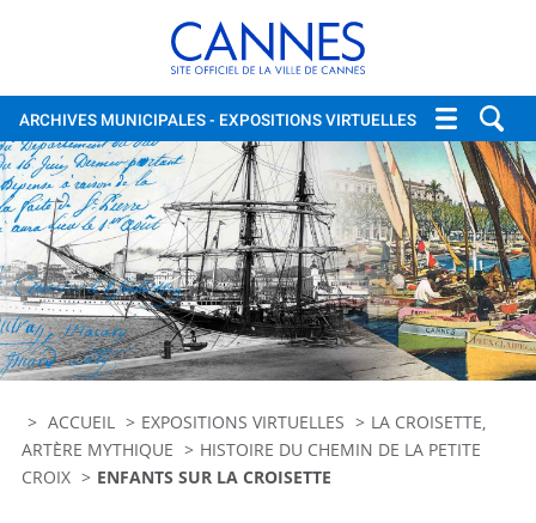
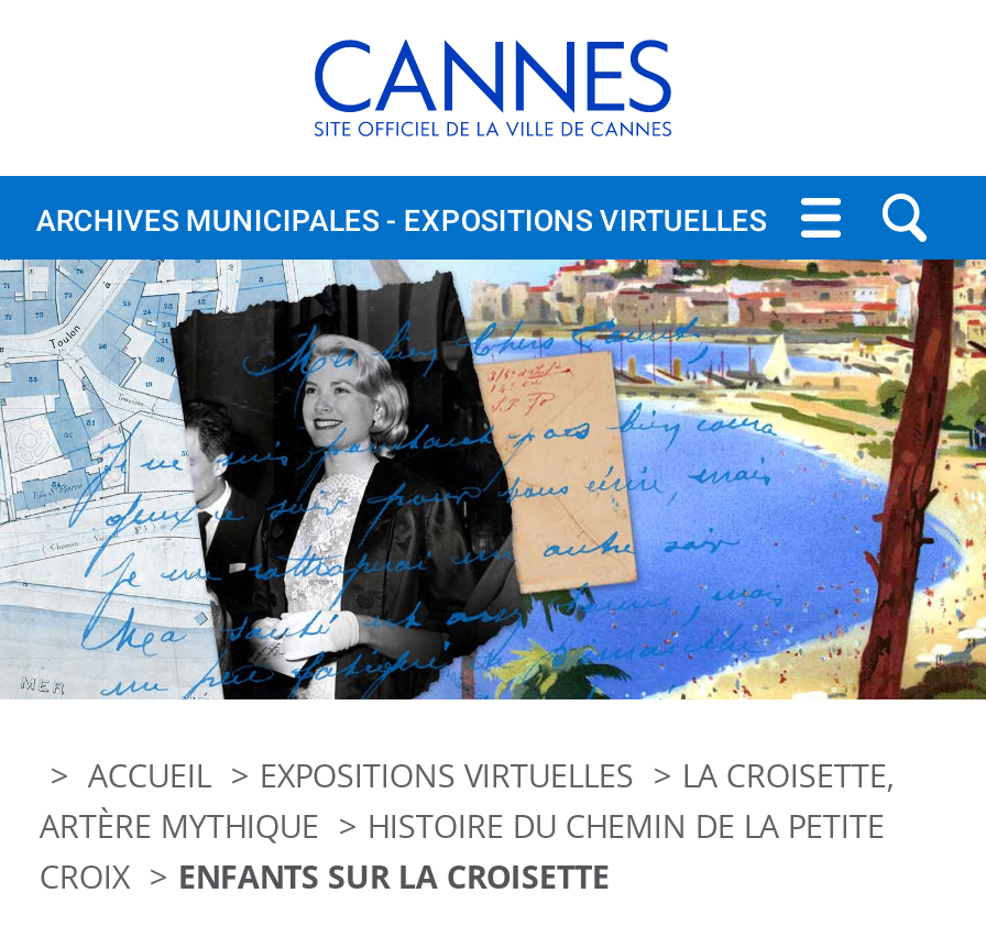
[4,140,532,382] [image] -> [7,257,979,702] [image]

